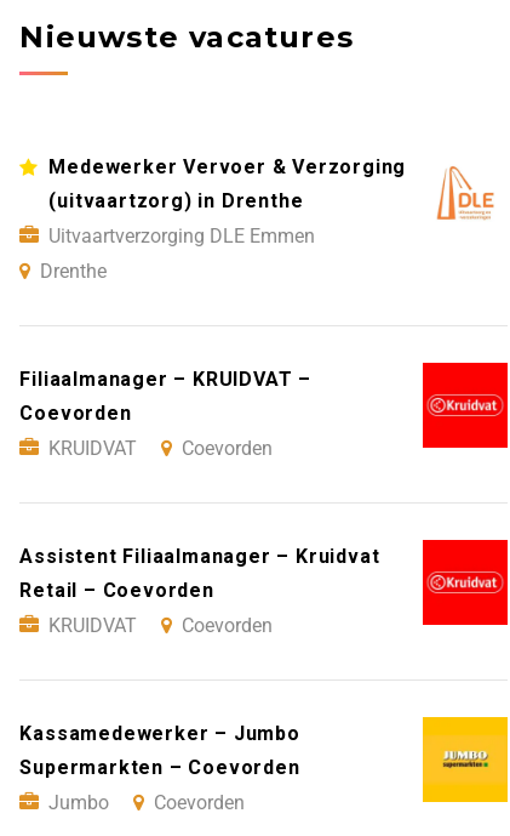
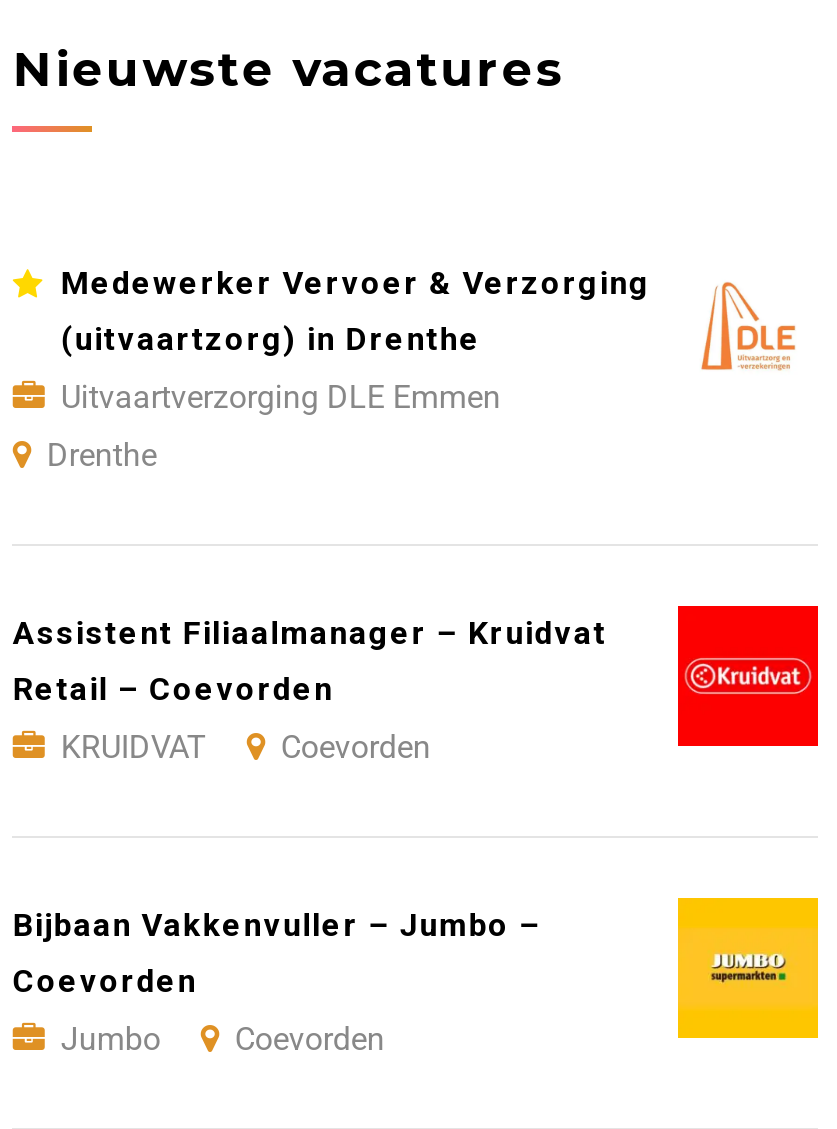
[20,368,311,460] Filiaalmanager – KRUIDVAT – | Coevorden | KRUIDVAT | Coevorden -> none
[20,722,300,745] Kassamedewerker – Jumbo -> [13,907,541,945] Bijbaan Vakkenvuller – Jumbo –
[20,756,300,779] Supermarkten – Coevorden -> [13,963,197,1001] Coevorden

